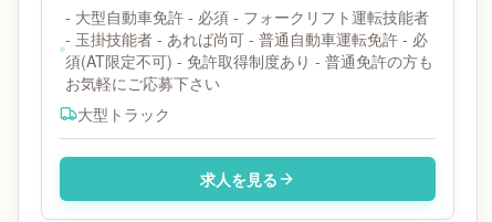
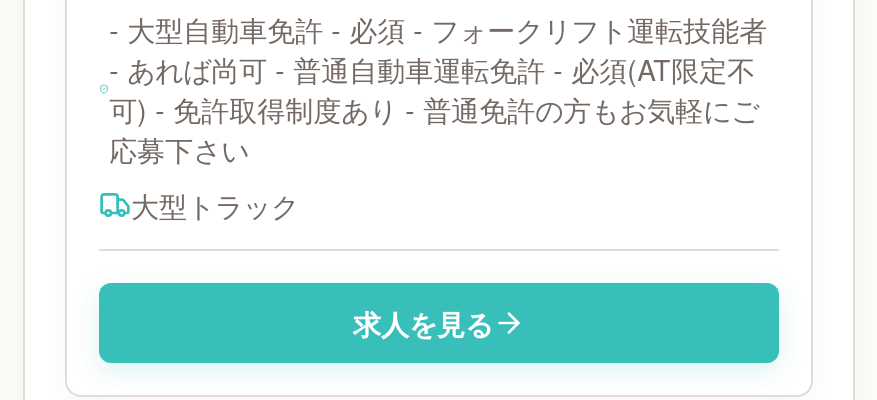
[65,28,433,94] - 玉掛技能者 - あれば尚可 - 普通自動車運転免許 - 必 | 須(AT限定不可) - 免許取得制度あり - 普通免許の方も | お気軽にご応募下さい -> [109,49,759,169] - あれば尚可 - 普通自動車運転免許 - 必須(AT限定不 | 可) - 免許取得制度あり - 普通免許の方もお気軽にご | 応募下さい

